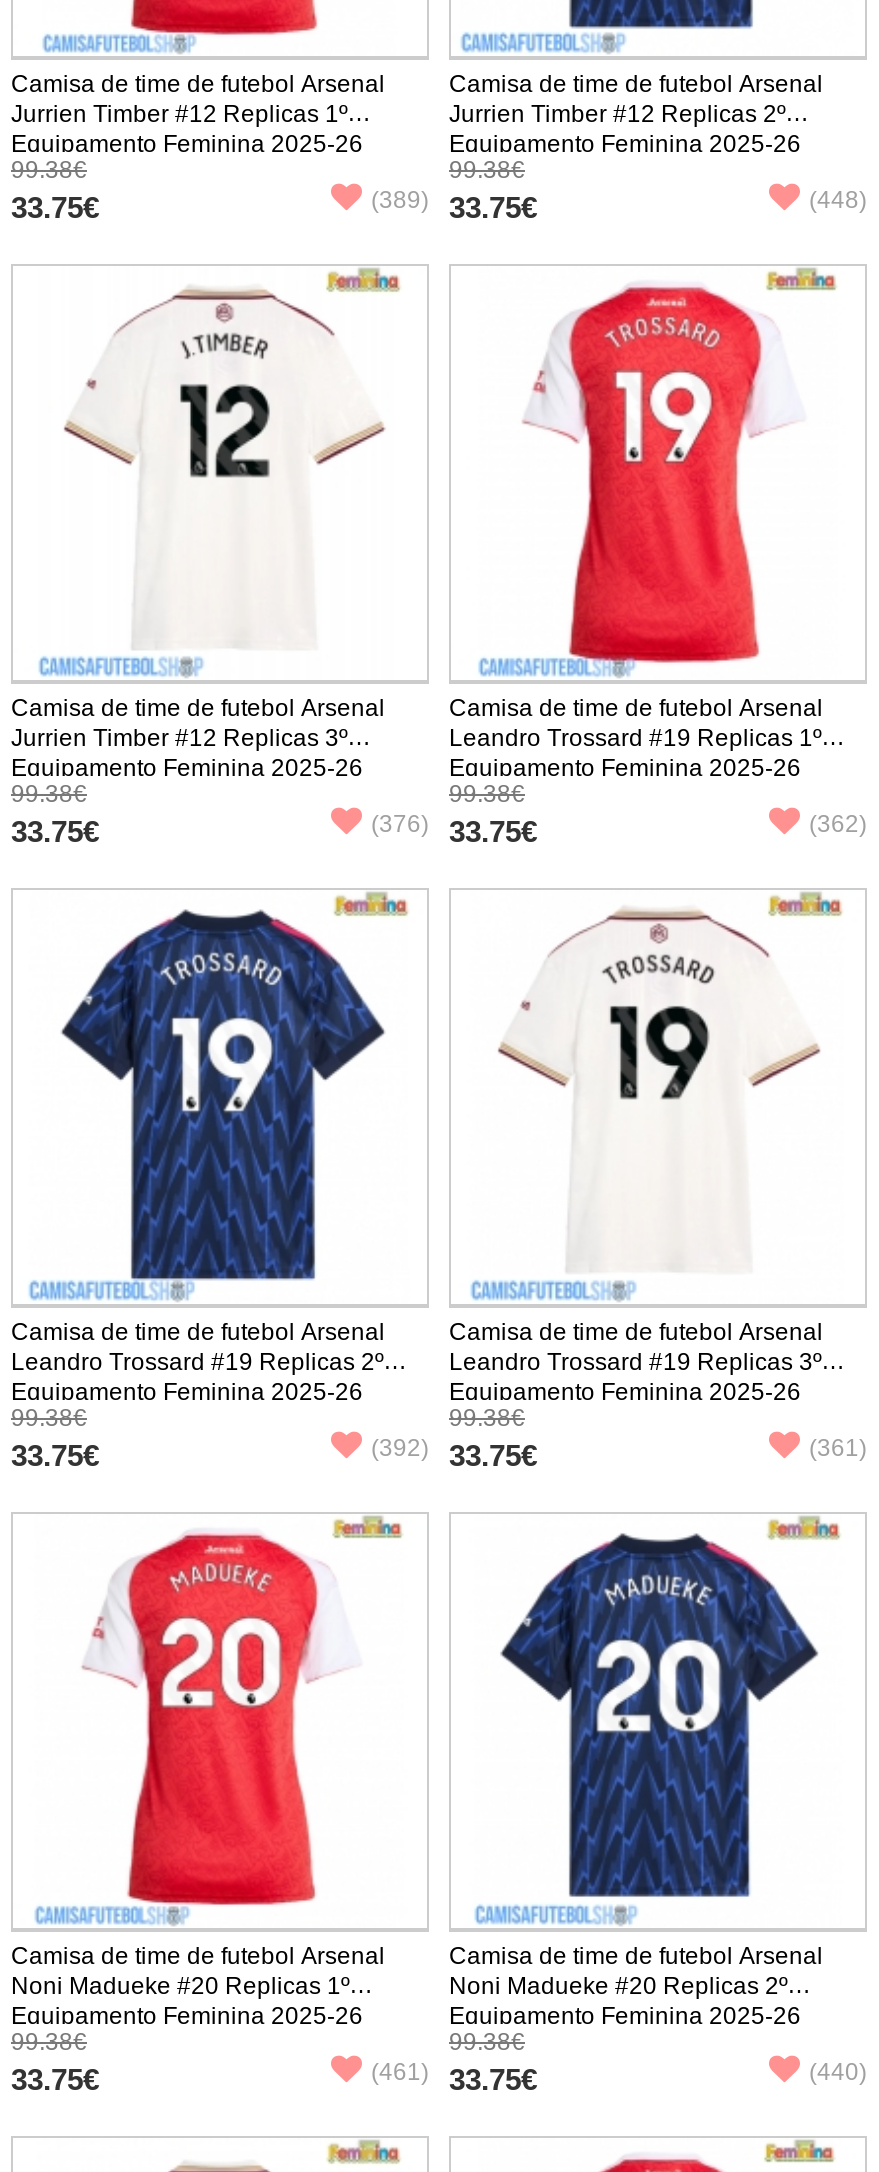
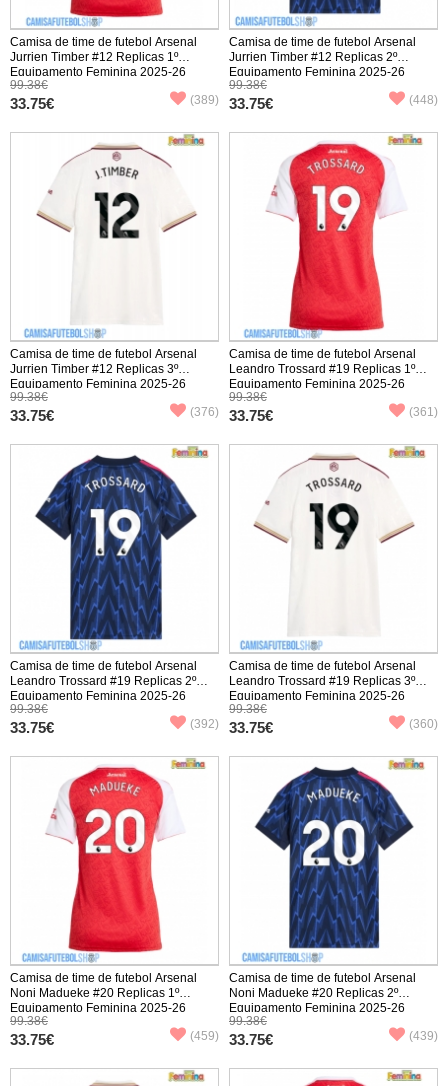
[809,809,867,837] (362) -> [409,404,438,418] (361)
[809,1433,867,1461] (361) -> [409,716,438,730] (360)
[371,2057,537,2095] (461) 33.75€ -> [190,1028,273,1047] (459) 33.75€
[809,2057,867,2085] (440) -> [409,1028,438,1042] (439)

